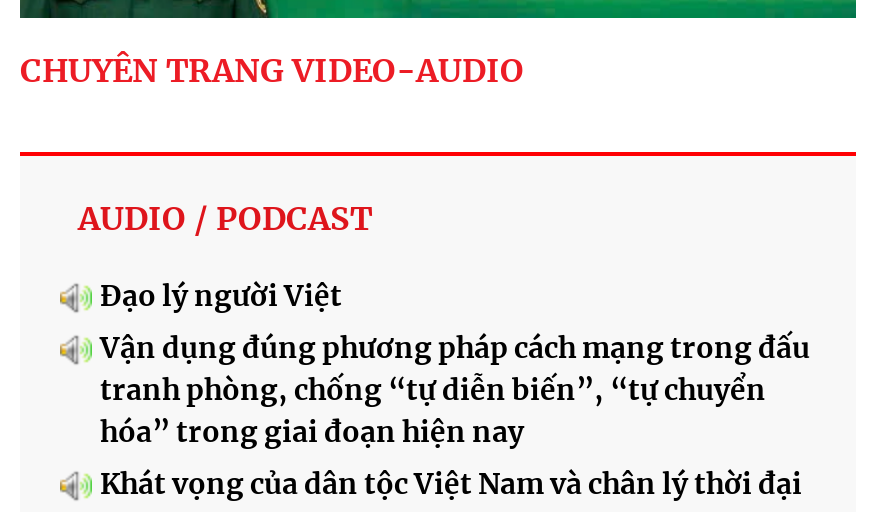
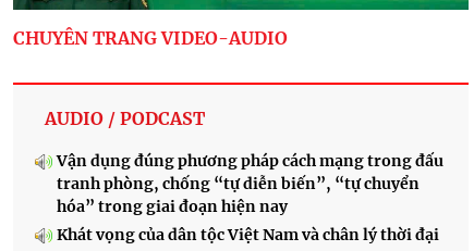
[100,277,342,313] Đạo lý người Việt -> none

